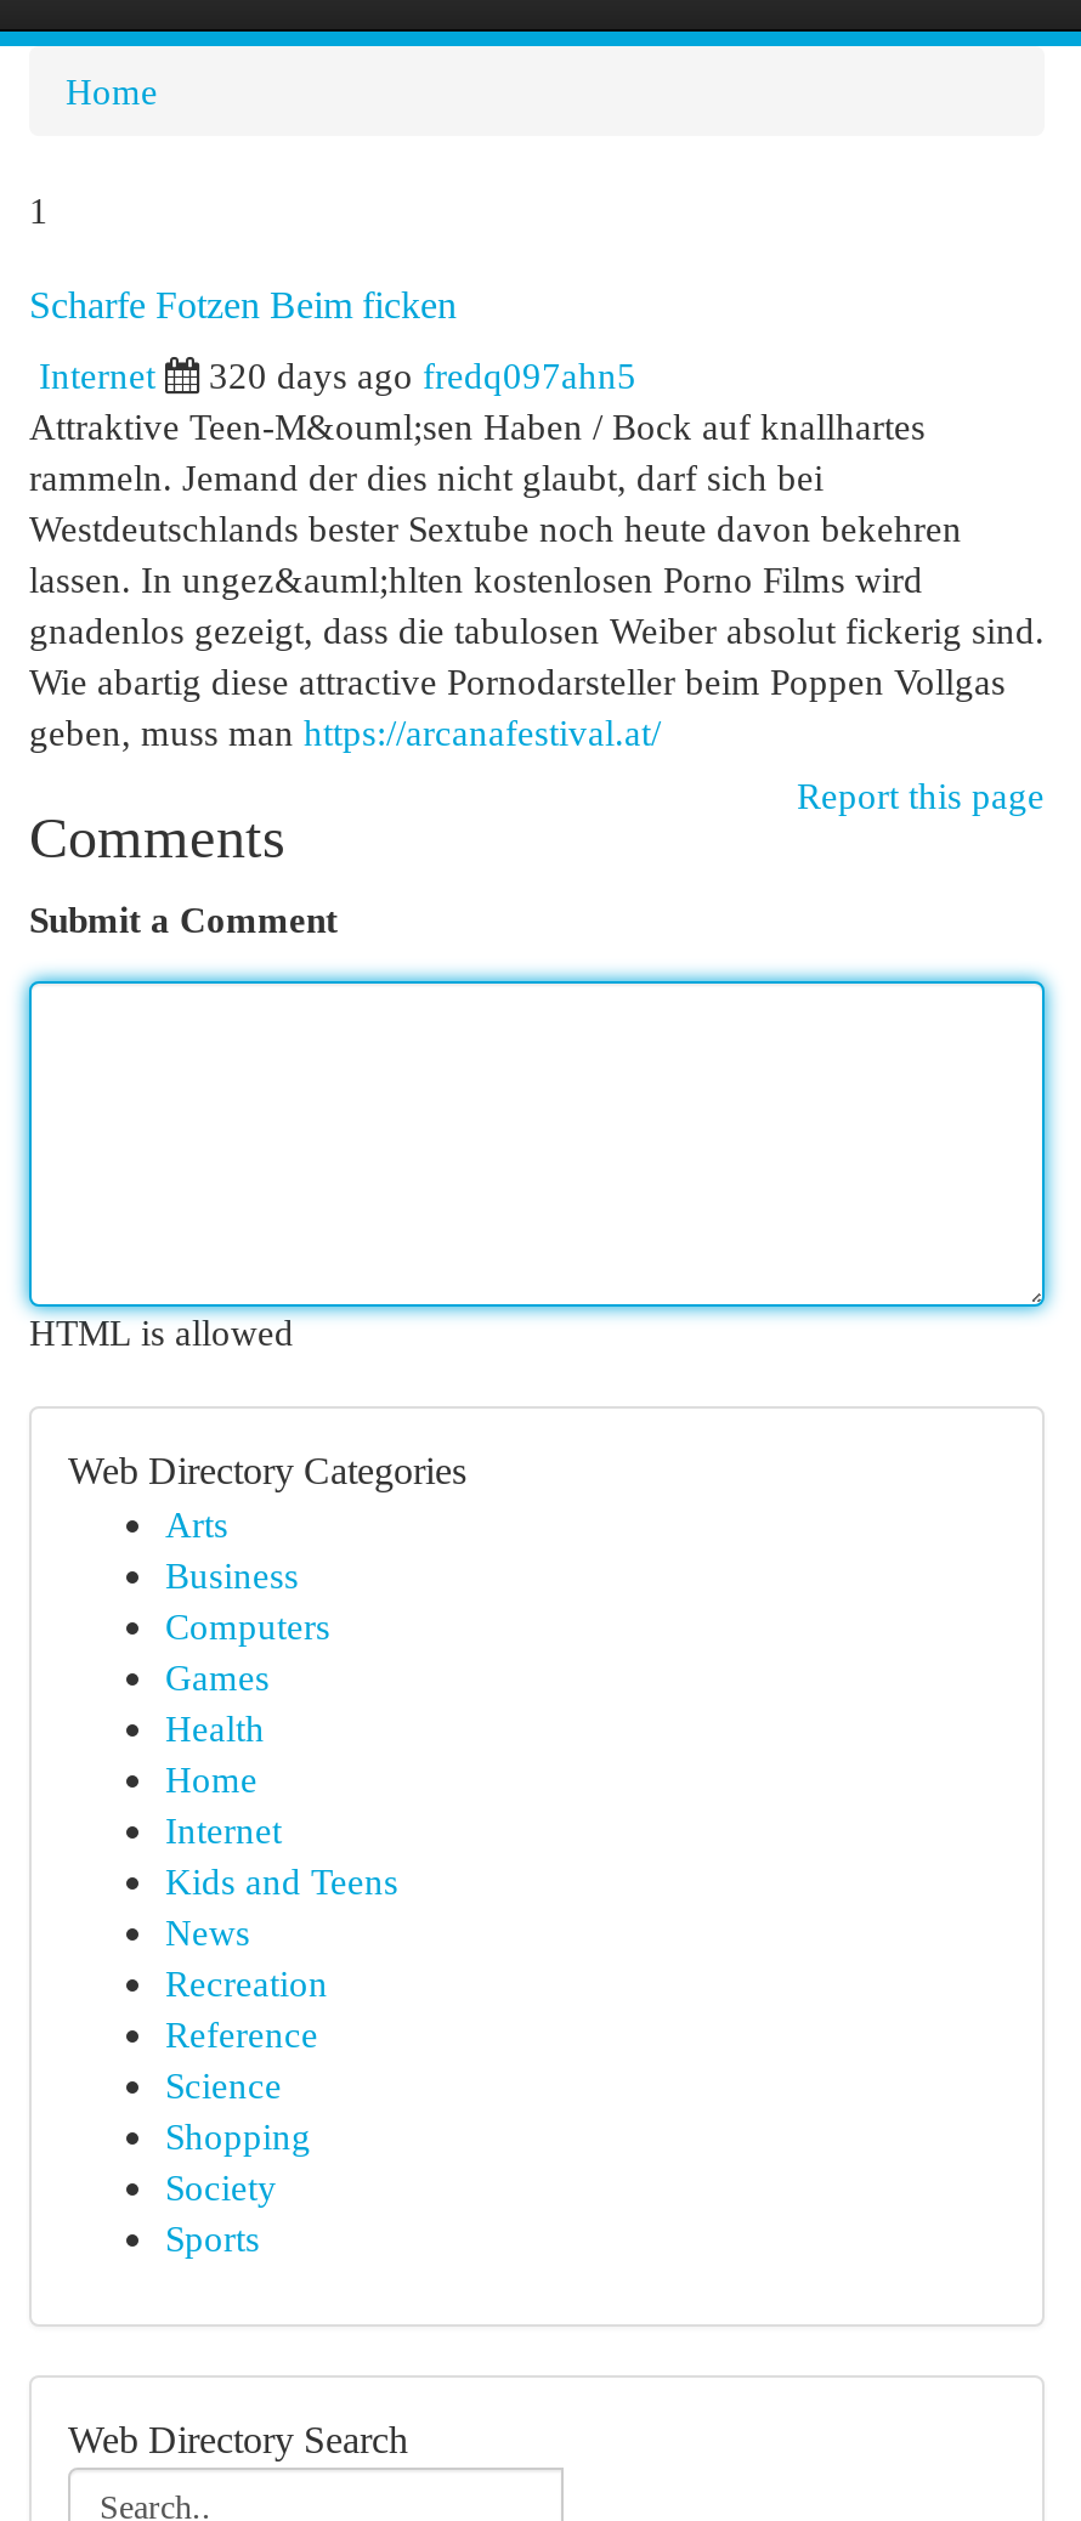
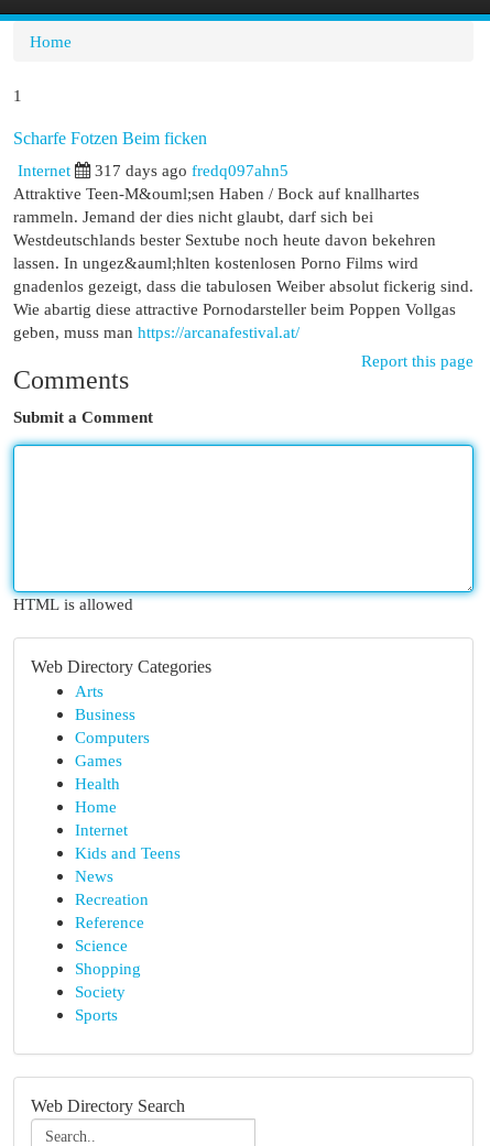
[209,355,636,396] 320 days ago fredq097ahn5 -> [95,161,288,179] 317 days ago fredq097ahn5

